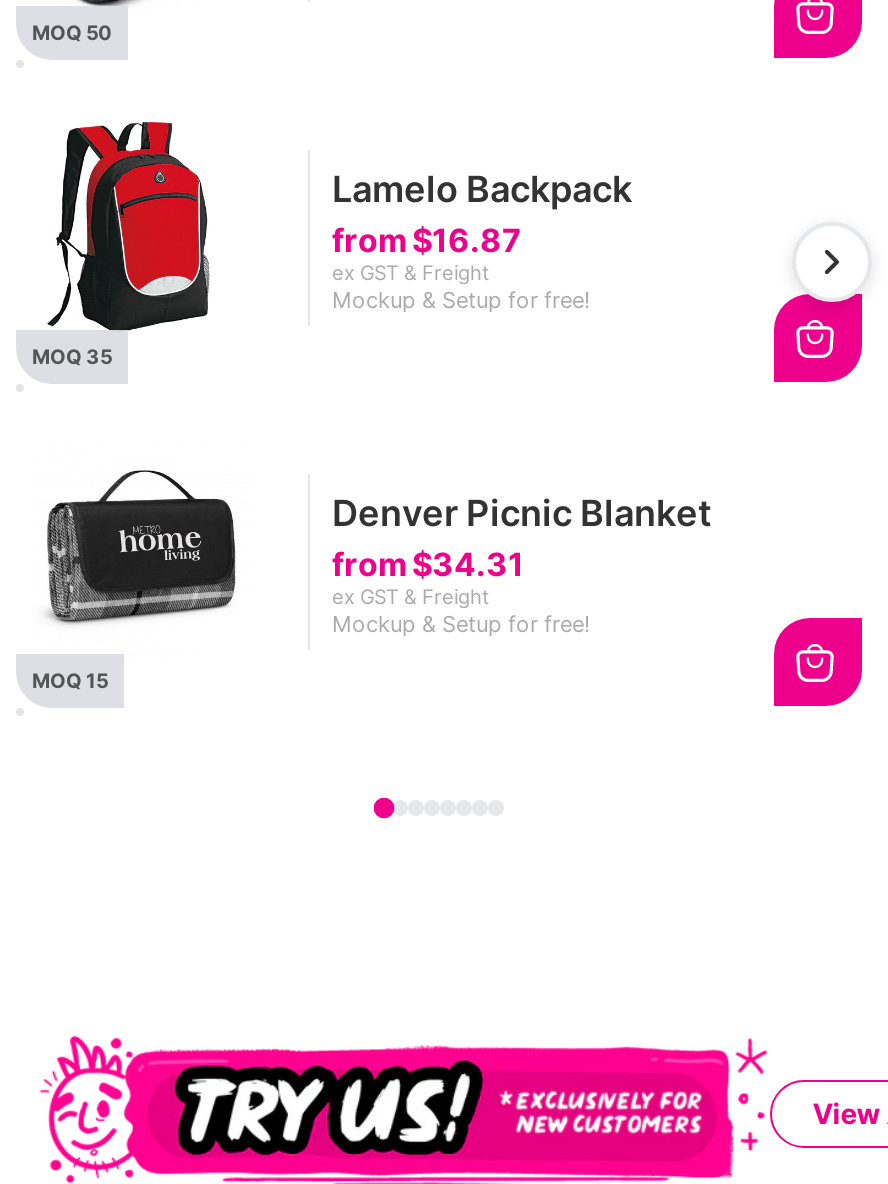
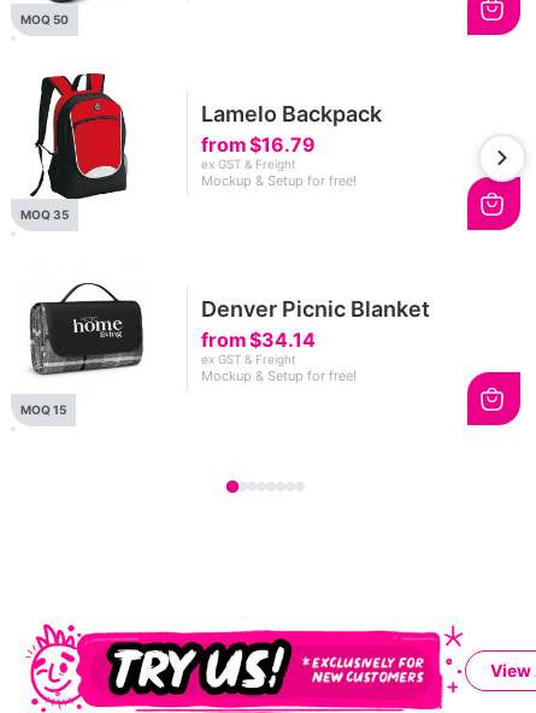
[332,219,522,259] from $16.87 -> [201,132,316,156] from $16.79
[332,543,524,583] from $34.31 -> [201,327,316,351] from $34.14

